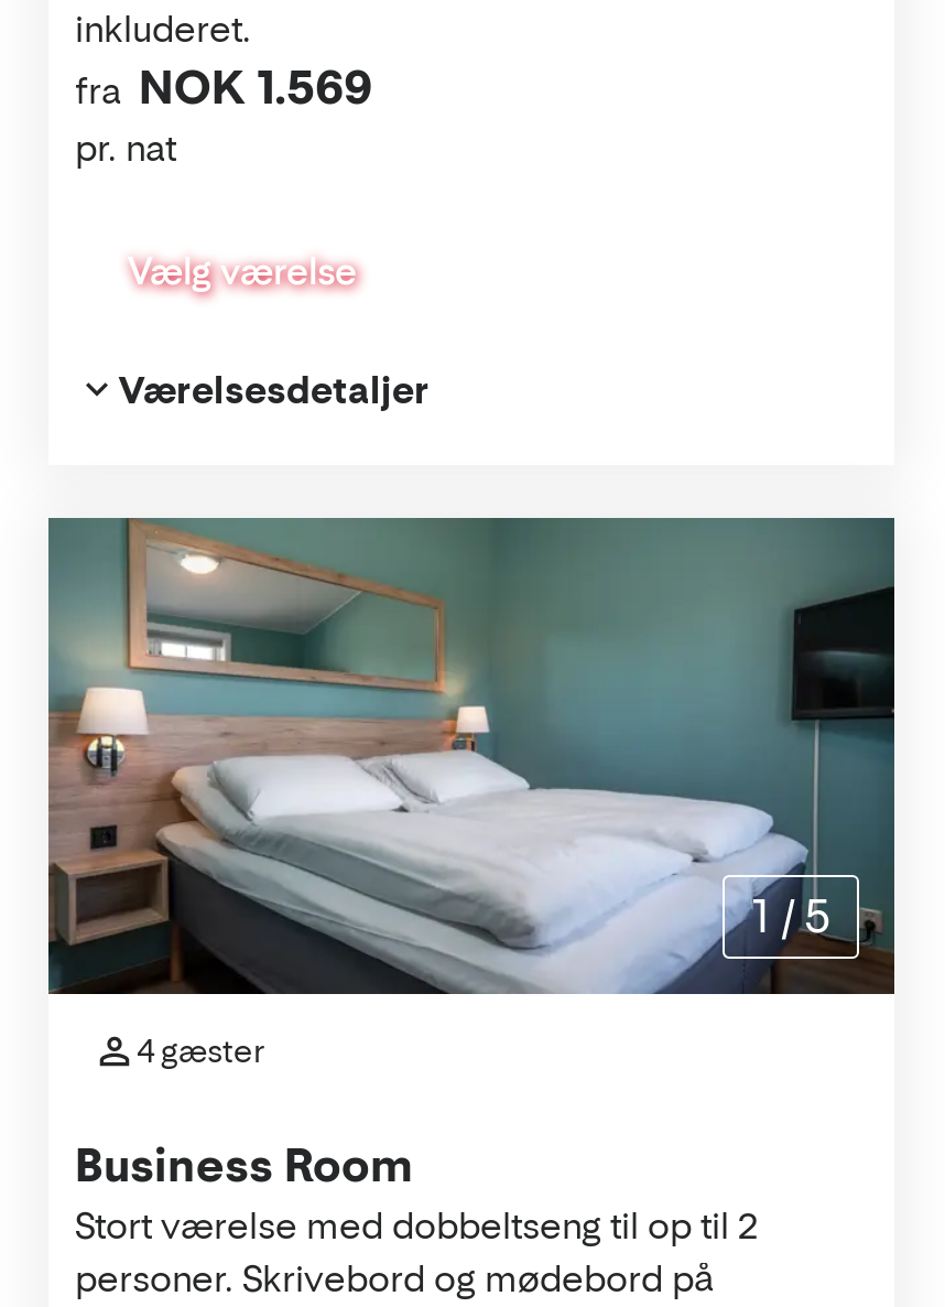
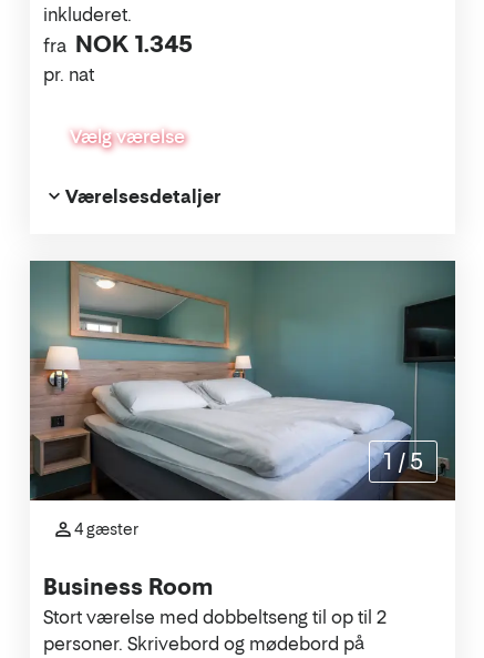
[75,62,372,115] fra NOK 1.569 -> [43,31,193,58] fra NOK 1.345

